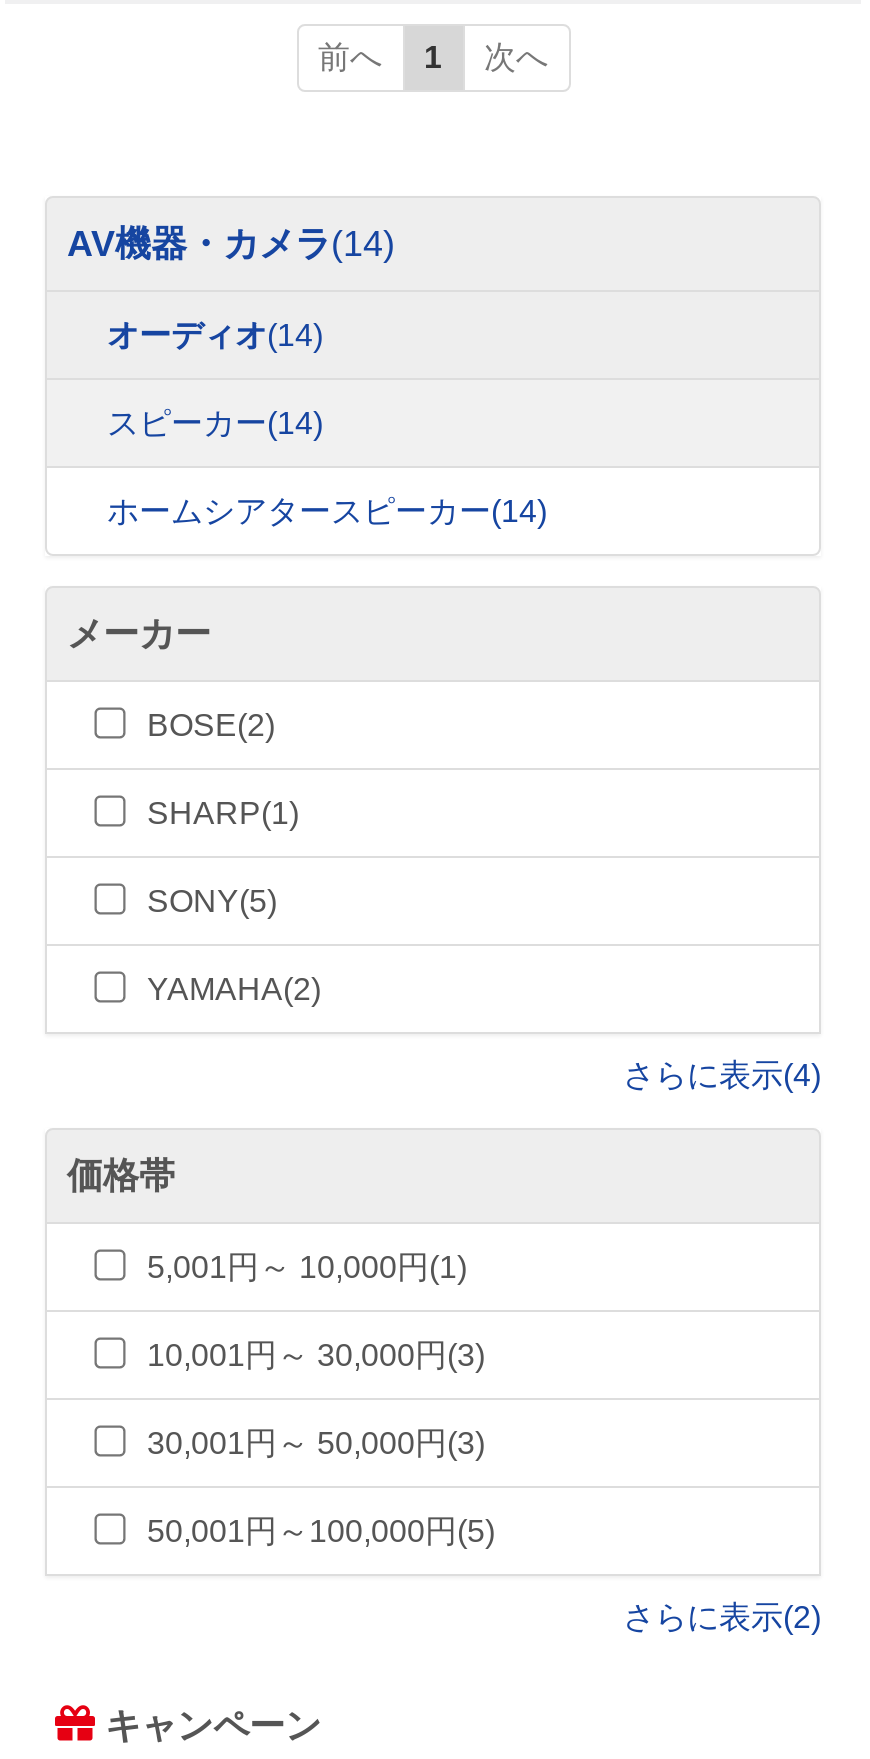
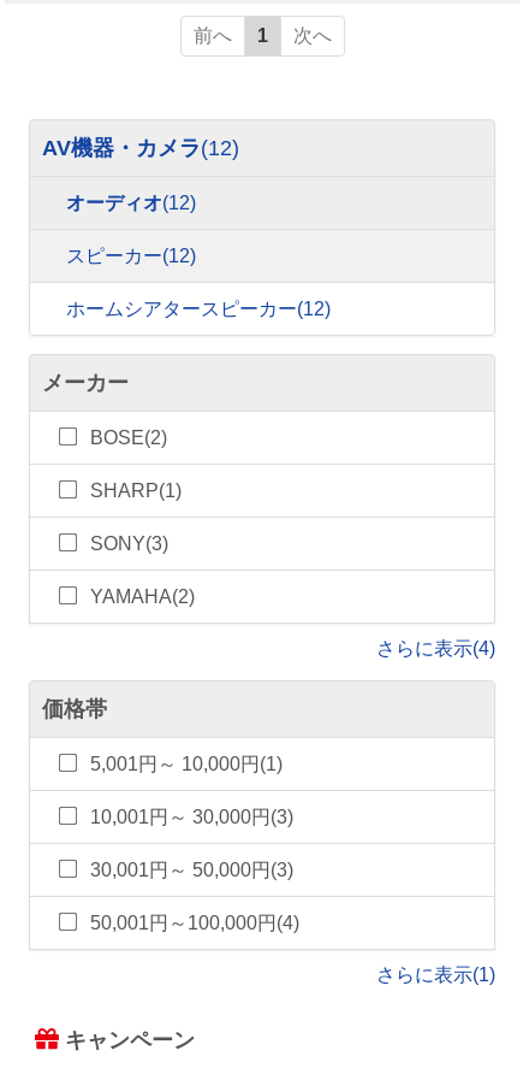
[67,224,395,264] AV機器・カメラ(14) -> [42,136,239,160] AV機器・カメラ(12)
[107,318,323,352] オーディオ(14) -> [66,193,196,213] オーディオ(12)
[107,406,323,440] スピーカー(14) -> [66,246,196,266] スピーカー(12)
[107,494,547,528] ホームシアタースピーカー(14) -> [66,299,331,319] ホームシアタースピーカー(12)
[147,884,277,918] SONY(5) -> [90,533,168,554] SONY(3)
[147,1514,495,1548] 50,001円～100,000円(5) -> [90,913,299,933] 50,001円～100,000円(4)
[623,1600,821,1634] さらに表示(2) -> [376,964,495,985] さらに表示(1)

